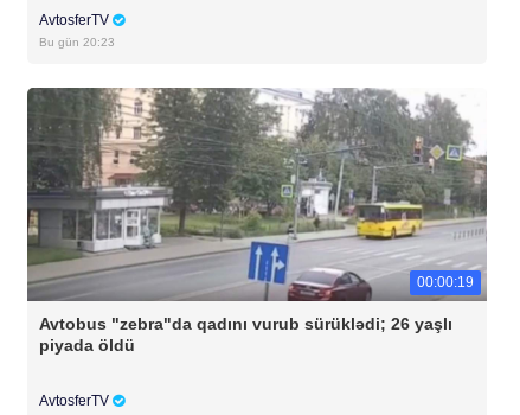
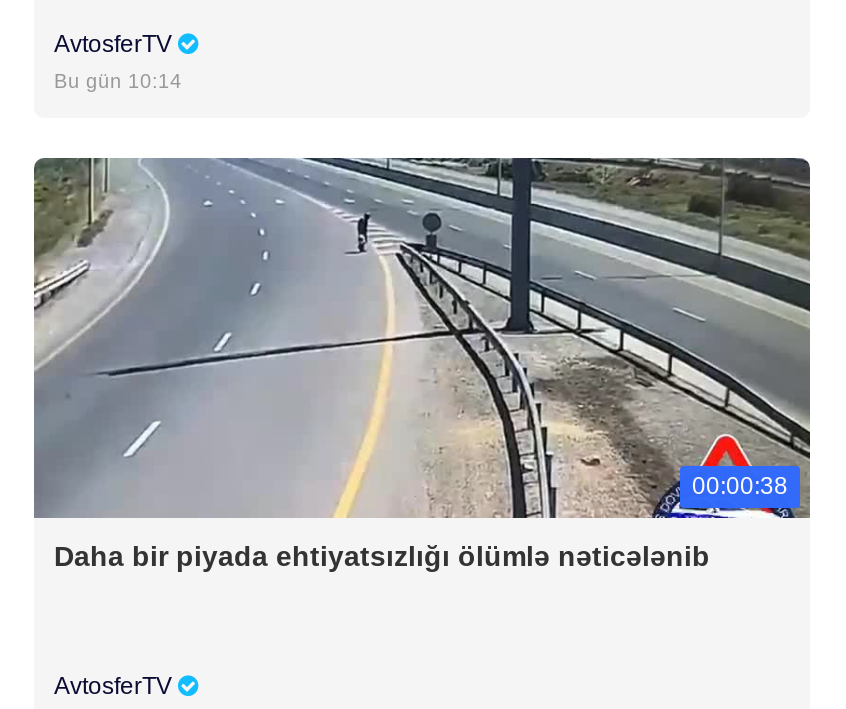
[39,36,115,49] Bu gün 20:23 -> [54,70,182,92] Bu gün 10:14
[26,87,488,302] [image] | 00:00:19 -> [32,156,812,520] [image] | 00:00:38
[39,314,452,355] Avtobus "zebra"da qadını vurub sürüklədi; 26 yaşlı | piyada öldü -> [54,540,710,572] Daha bir piyada ehtiyatsızlığı ölümlə nəticələnib

